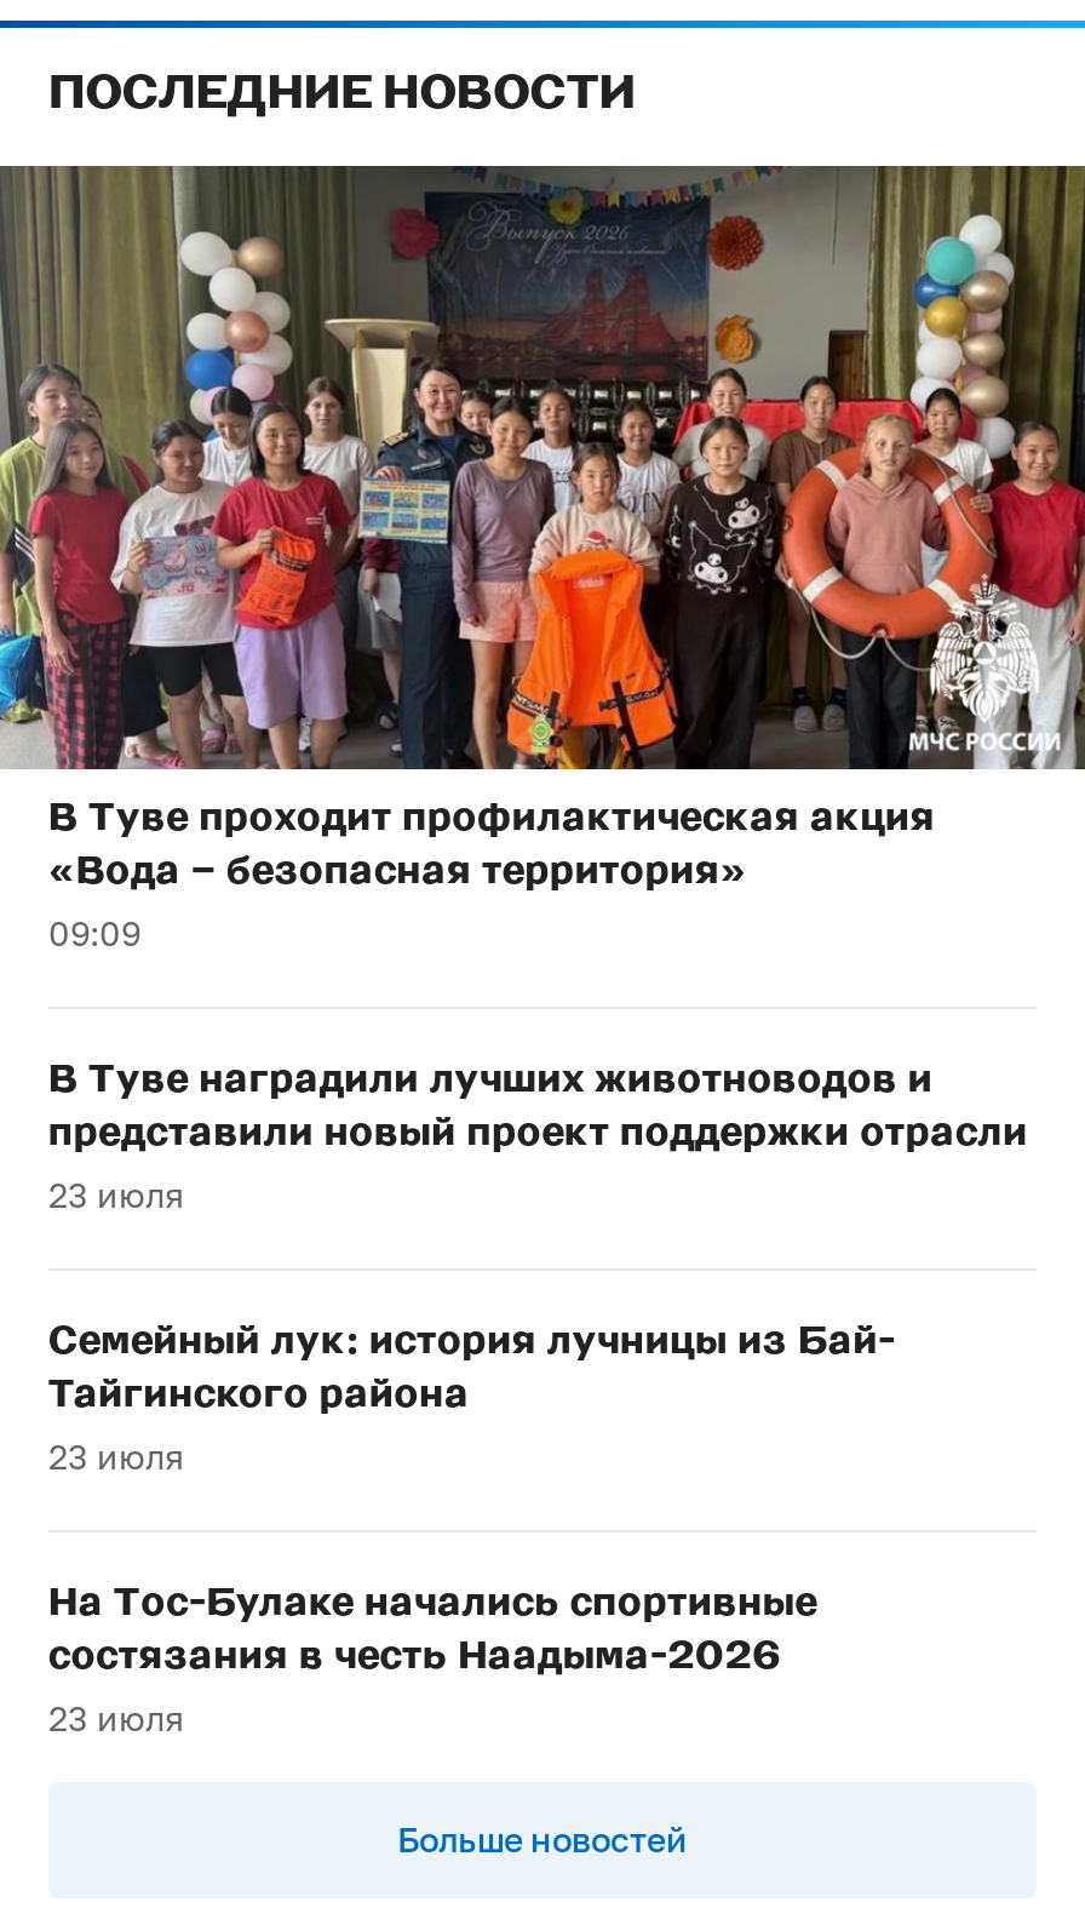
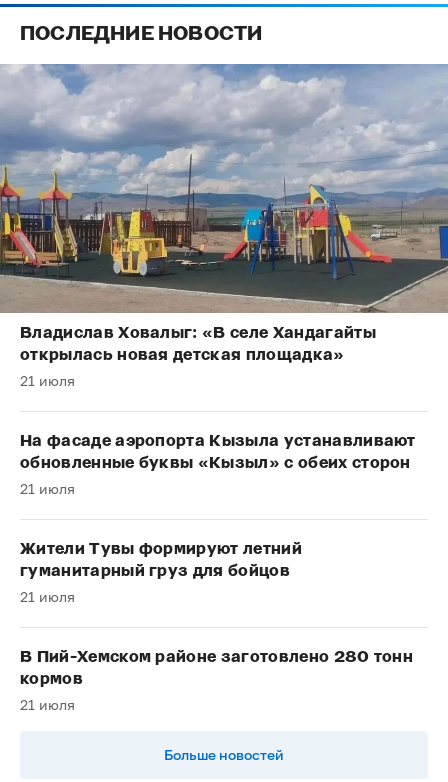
[7,164,1078,953] [image] | В Туве проходит профилактическая акция | «Вода – безопасная территория» | 09:09 -> [3,63,445,389] [image] | Владислав Ховалыг: «В селе Хандагайты | открылась новая детская площадка» | 21 июля
[48,1057,1028,1215] В Туве наградили лучших животноводов и | представили новый проект поддержки отрасли | 23 июля -> [20,432,416,497] На фасаде аэропорта Кызыла устанавливают | обновленные буквы «Кызыл» с обеих сторон | 21 июля
[48,1319,896,1476] Семейный лук: история лучницы из Бай- | Тайгинского района | 23 июля -> [20,540,302,605] Жители Тувы формируют летний | гуманитарный груз для бойцов | 21 июля
[48,1581,818,1738] На Тос-Булаке начались спортивные | состязания в честь Наадыма-2026 | 23 июля -> [20,648,413,713] В Пий-Хемском районе заготовлено 280 тонн | кормов | 21 июля

